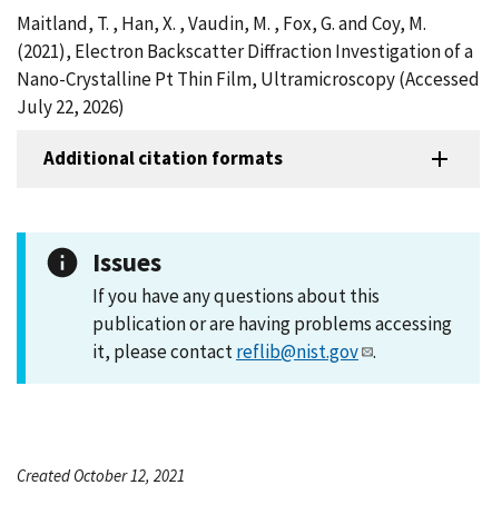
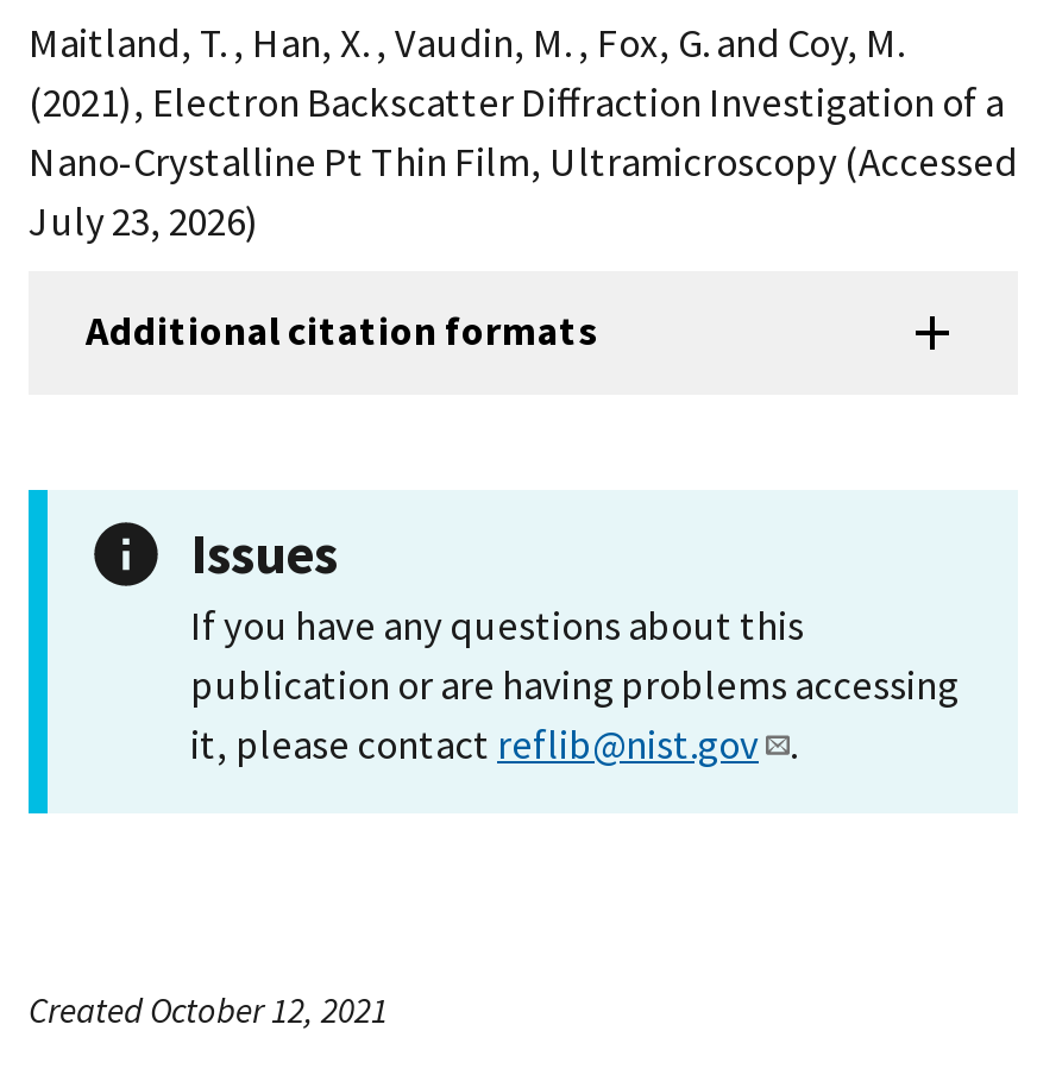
[17,94,125,119] July 22, 2026) -> [29,195,259,247] July 23, 2026)

